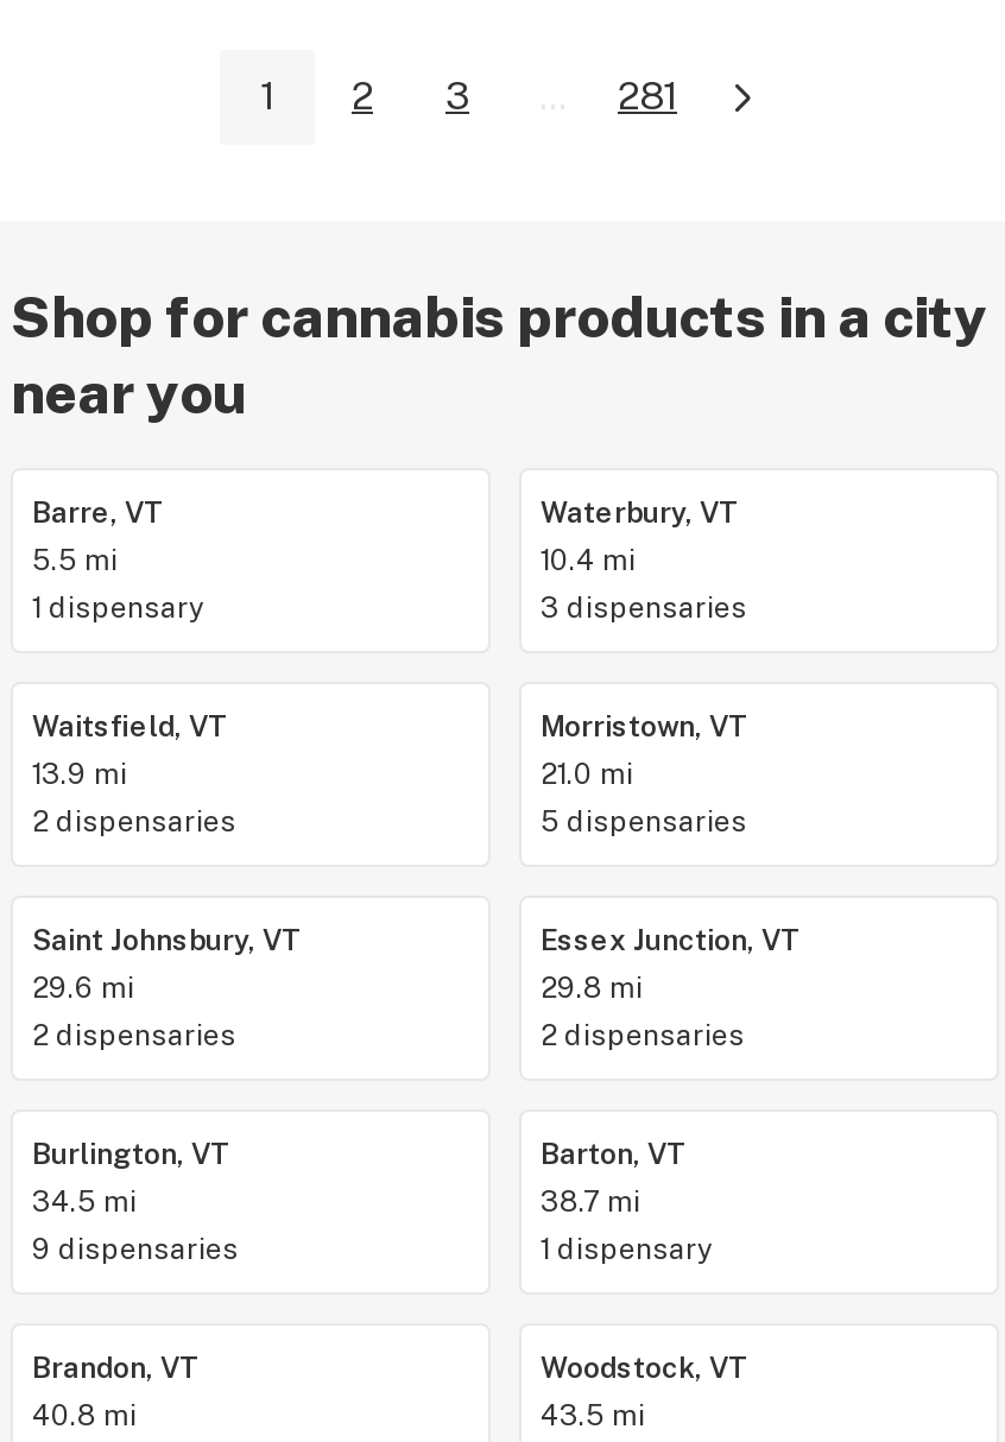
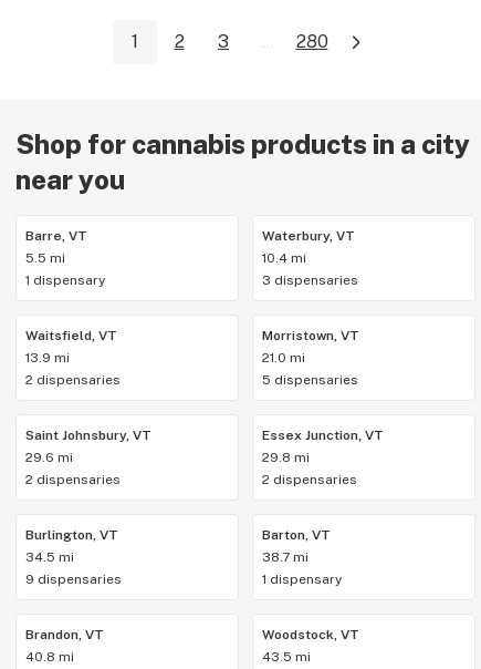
[618,74,677,119] 281 -> [296,31,328,52] 280

